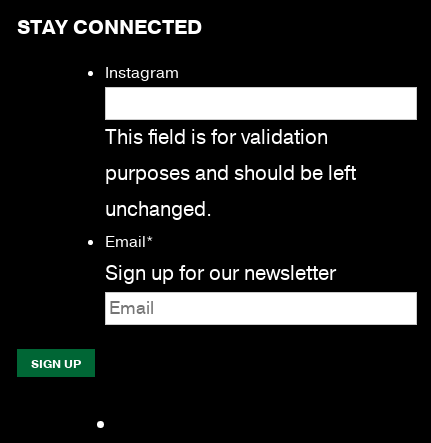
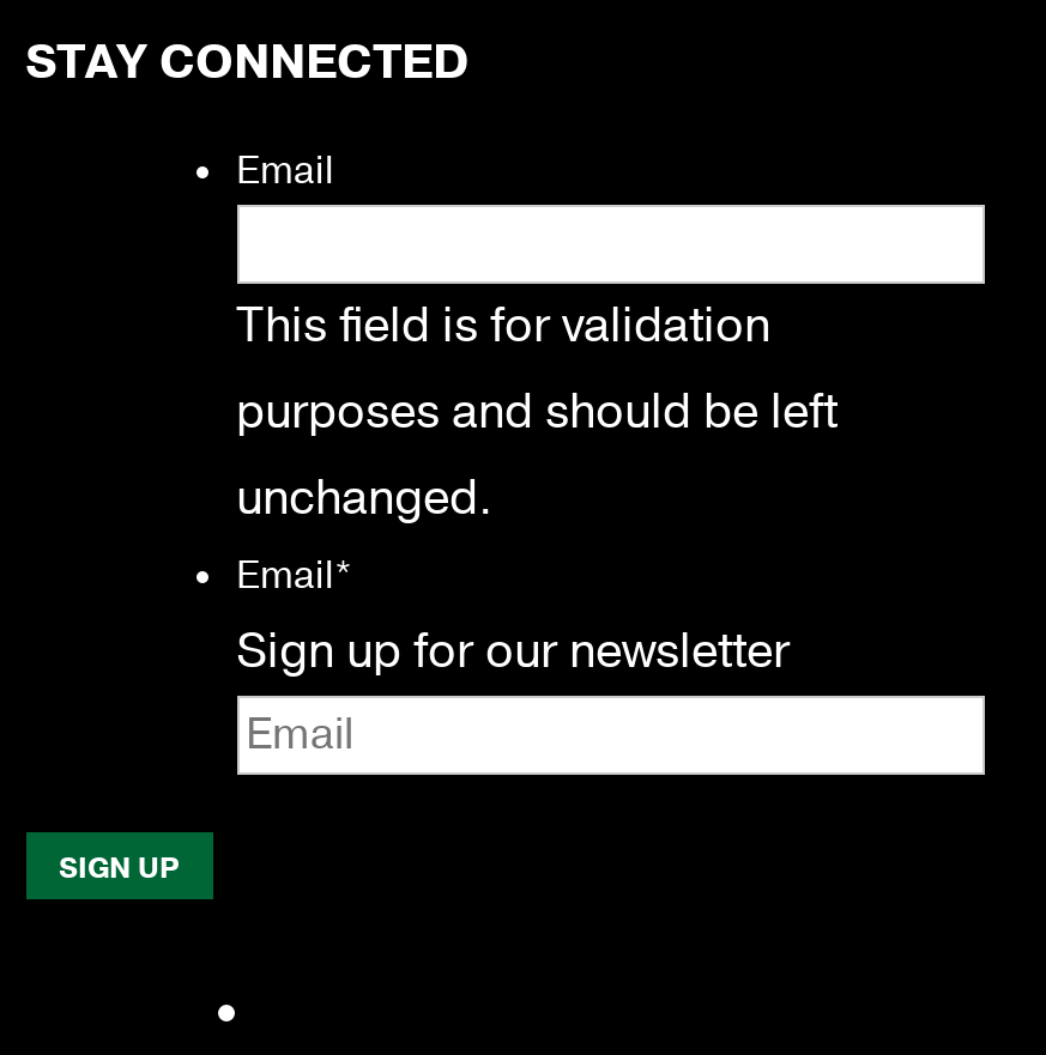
[104,62,178,84] Instagram -> [236,145,334,197] Email

